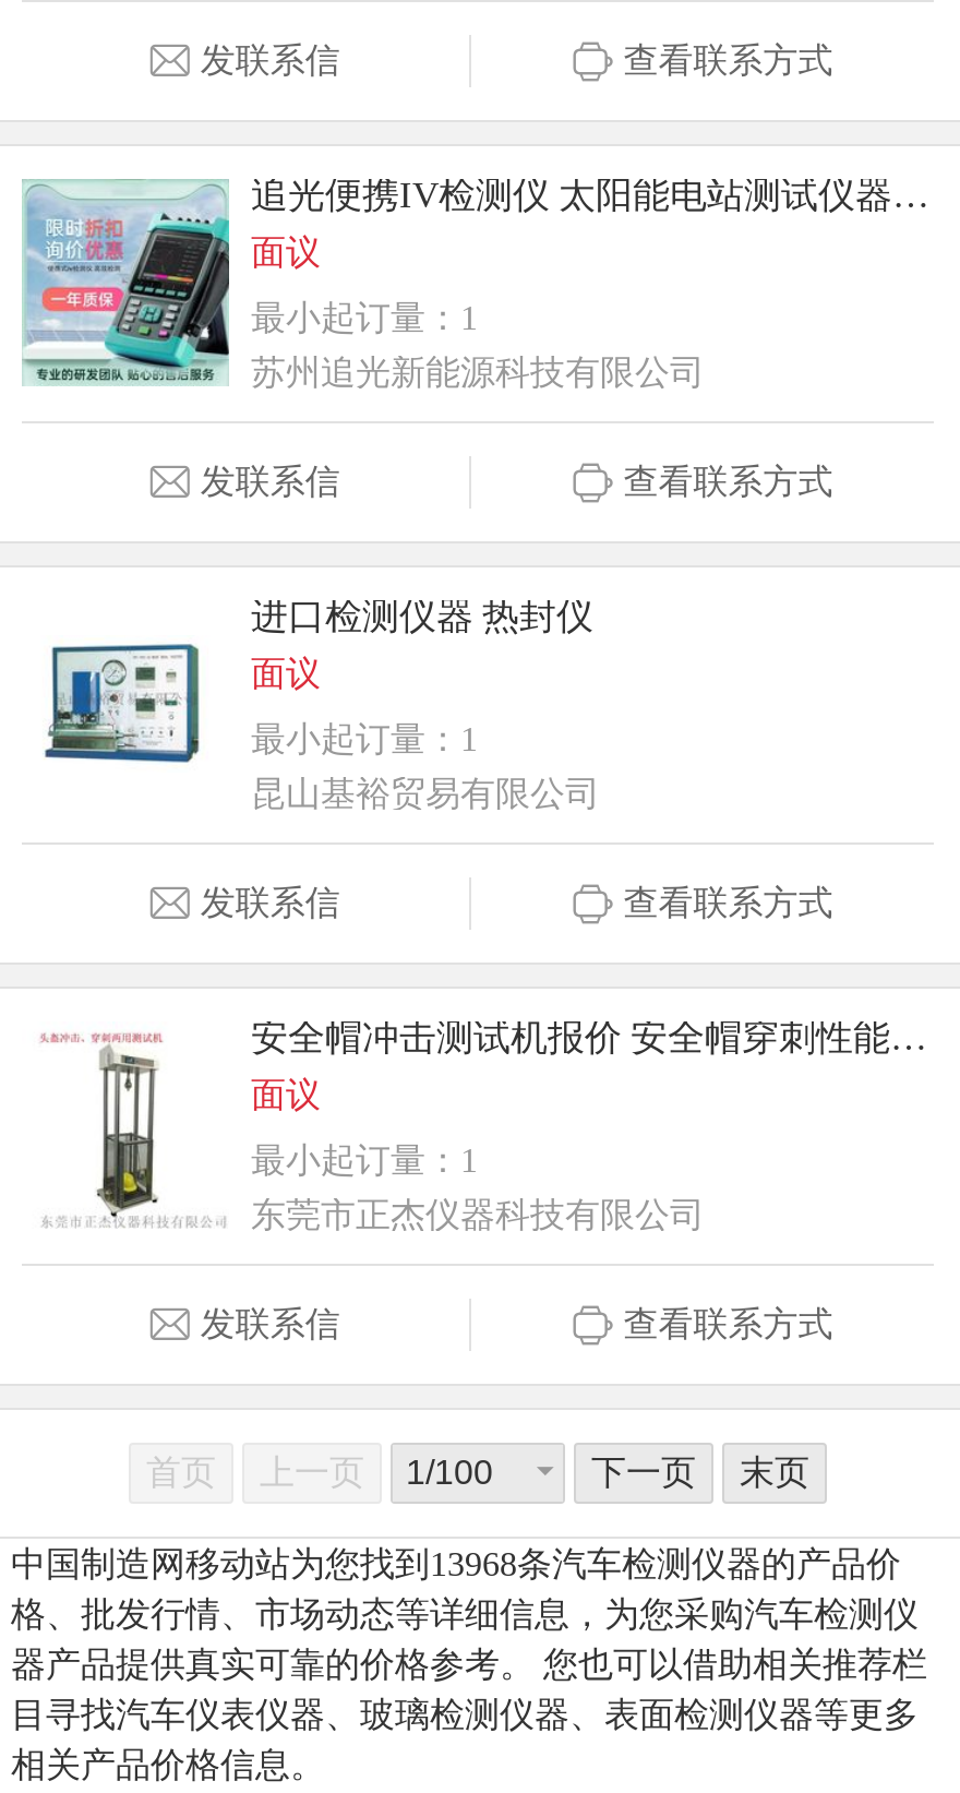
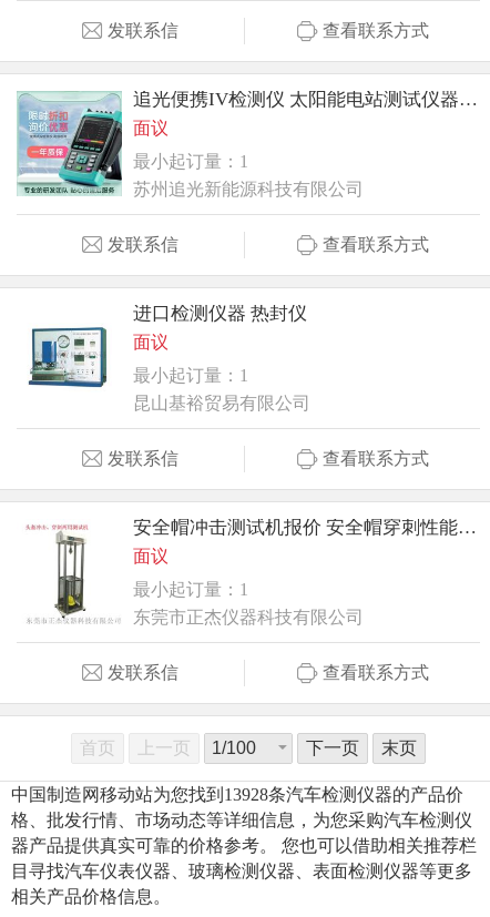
[11,1545,901,1582] 中国制造网移动站为您找到13968条汽车检测仪器的产品价 -> [11,785,463,804] 中国制造网移动站为您找到13928条汽车检测仪器的产品价

